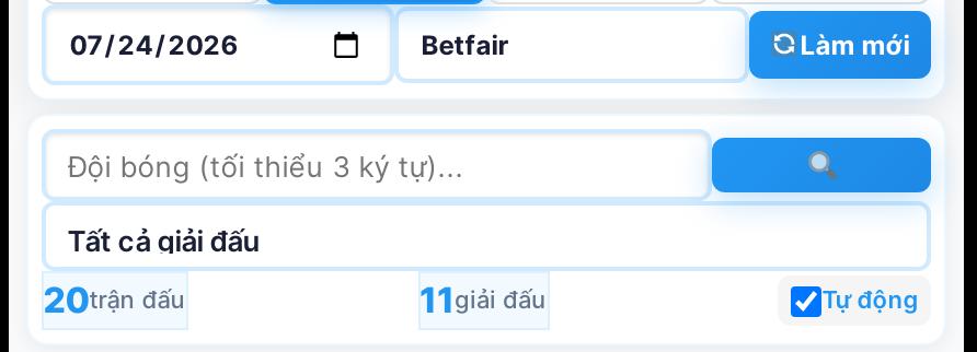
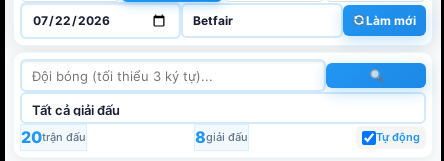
[419,279,547,322] 11giải đấu -> [195,127,248,147] 8giải đấu

